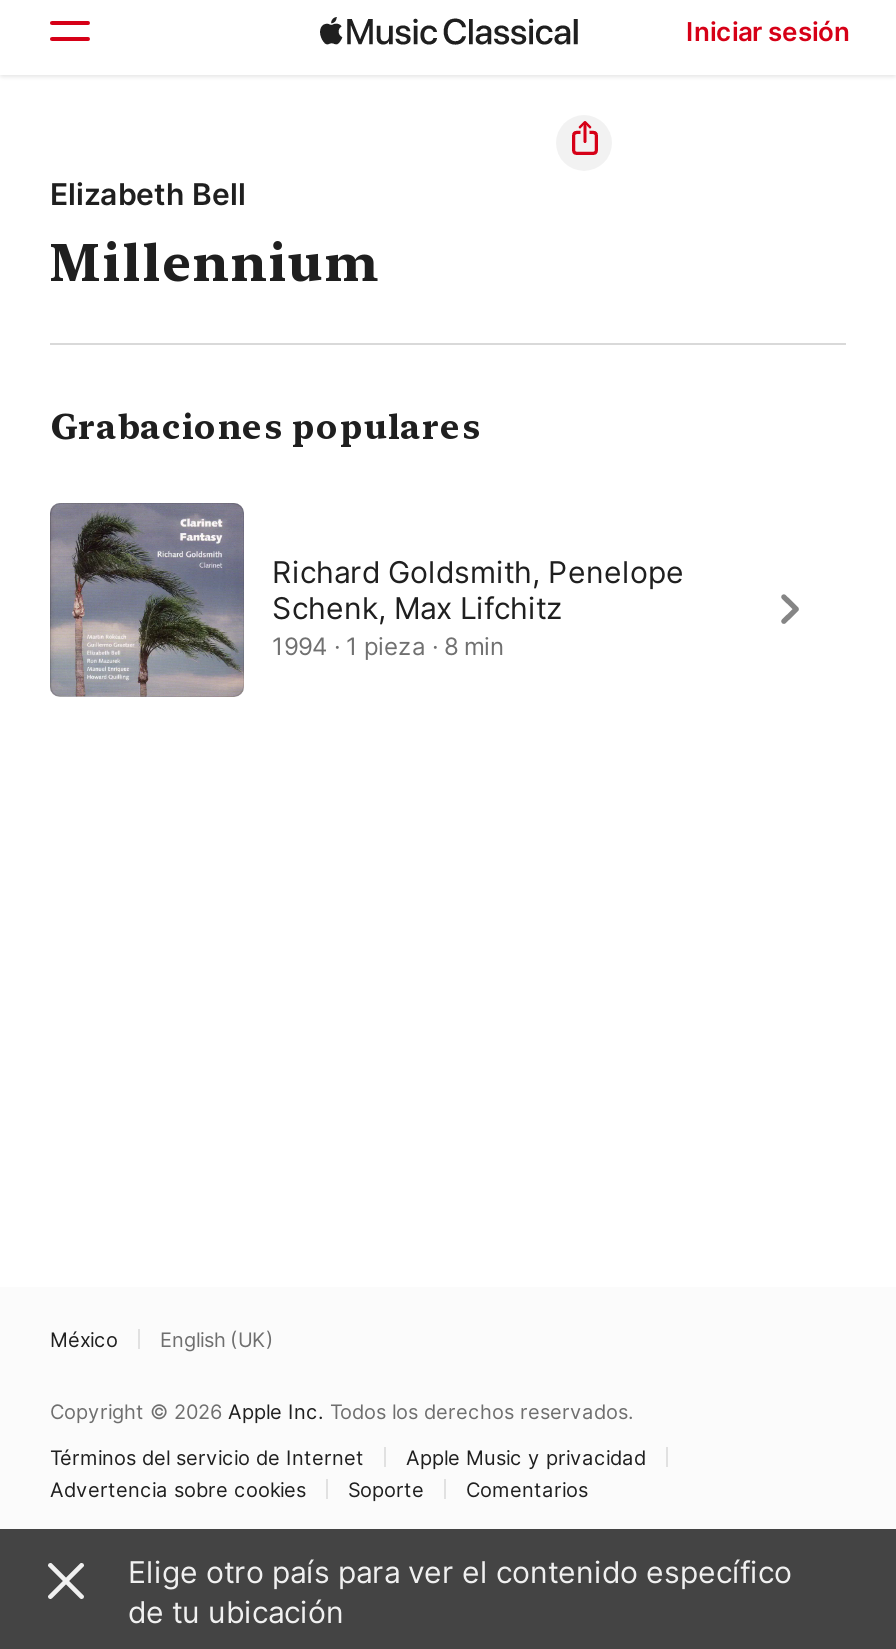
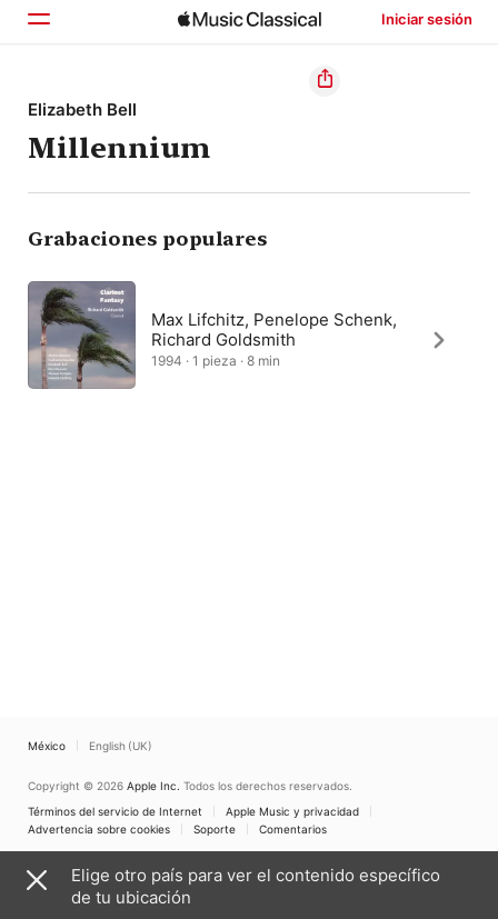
[272,553,684,627] Richard Goldsmith, Penelope | Schenk, Max Lifchitz -> [151,309,397,350] Max Lifchitz, Penelope Schenk, | Richard Goldsmith

